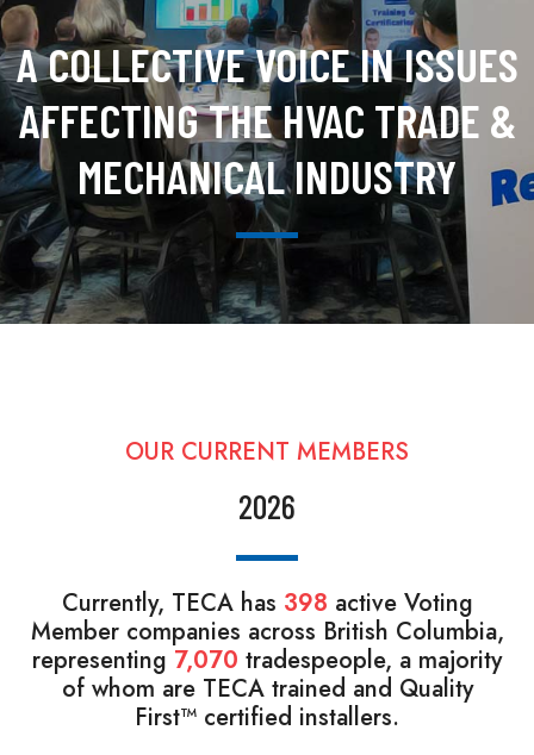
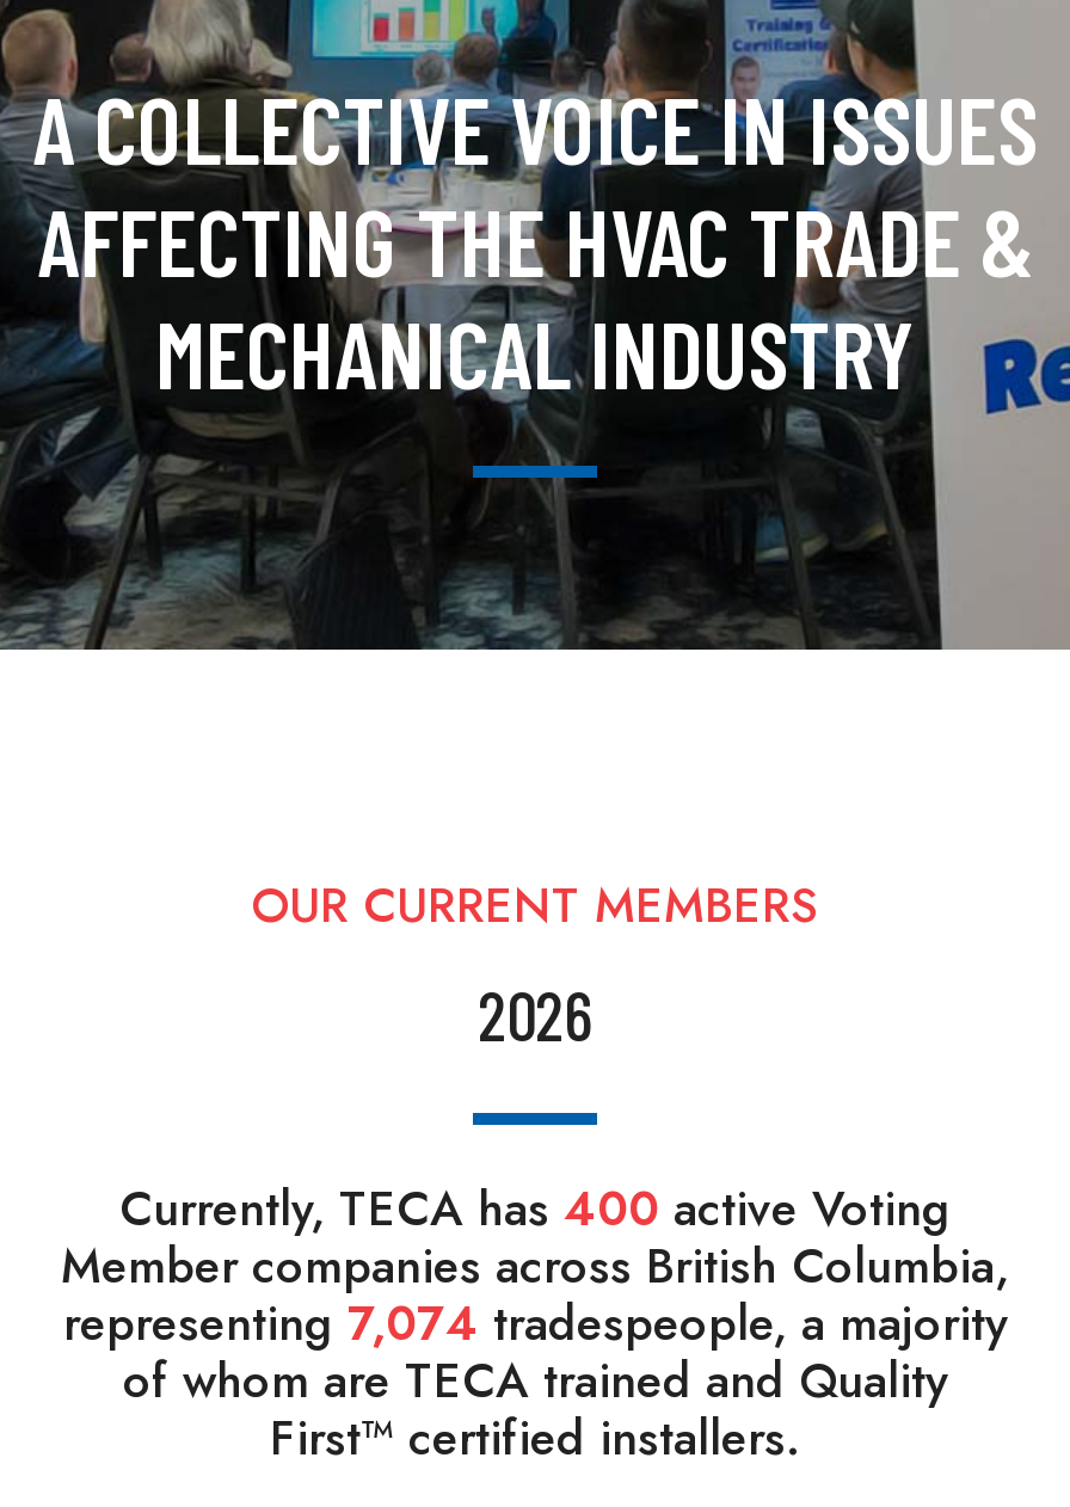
[61,586,473,620] Currently, TECA has 398 active Voting -> [119,1175,951,1244] Currently, TECA has 400 active Voting
[32,643,502,678] representing 7,070 tradespeople, a majority -> [63,1290,1007,1359] representing 7,074 tradespeople, a majority

